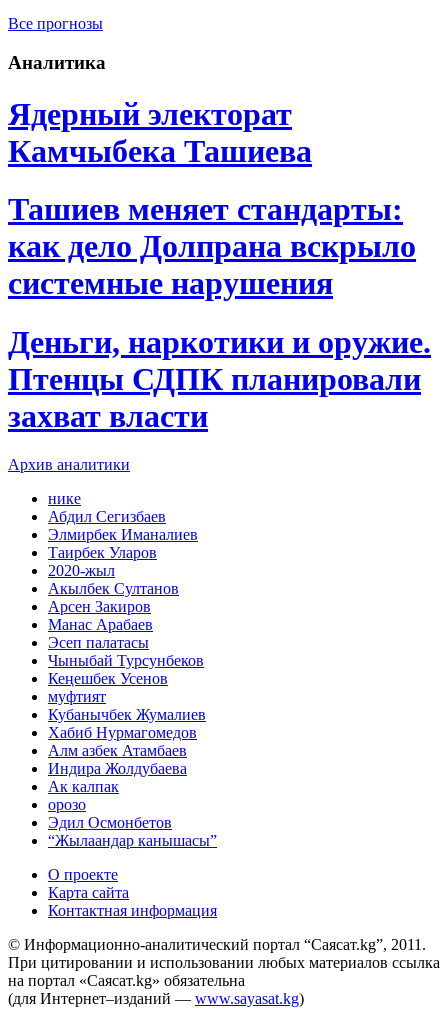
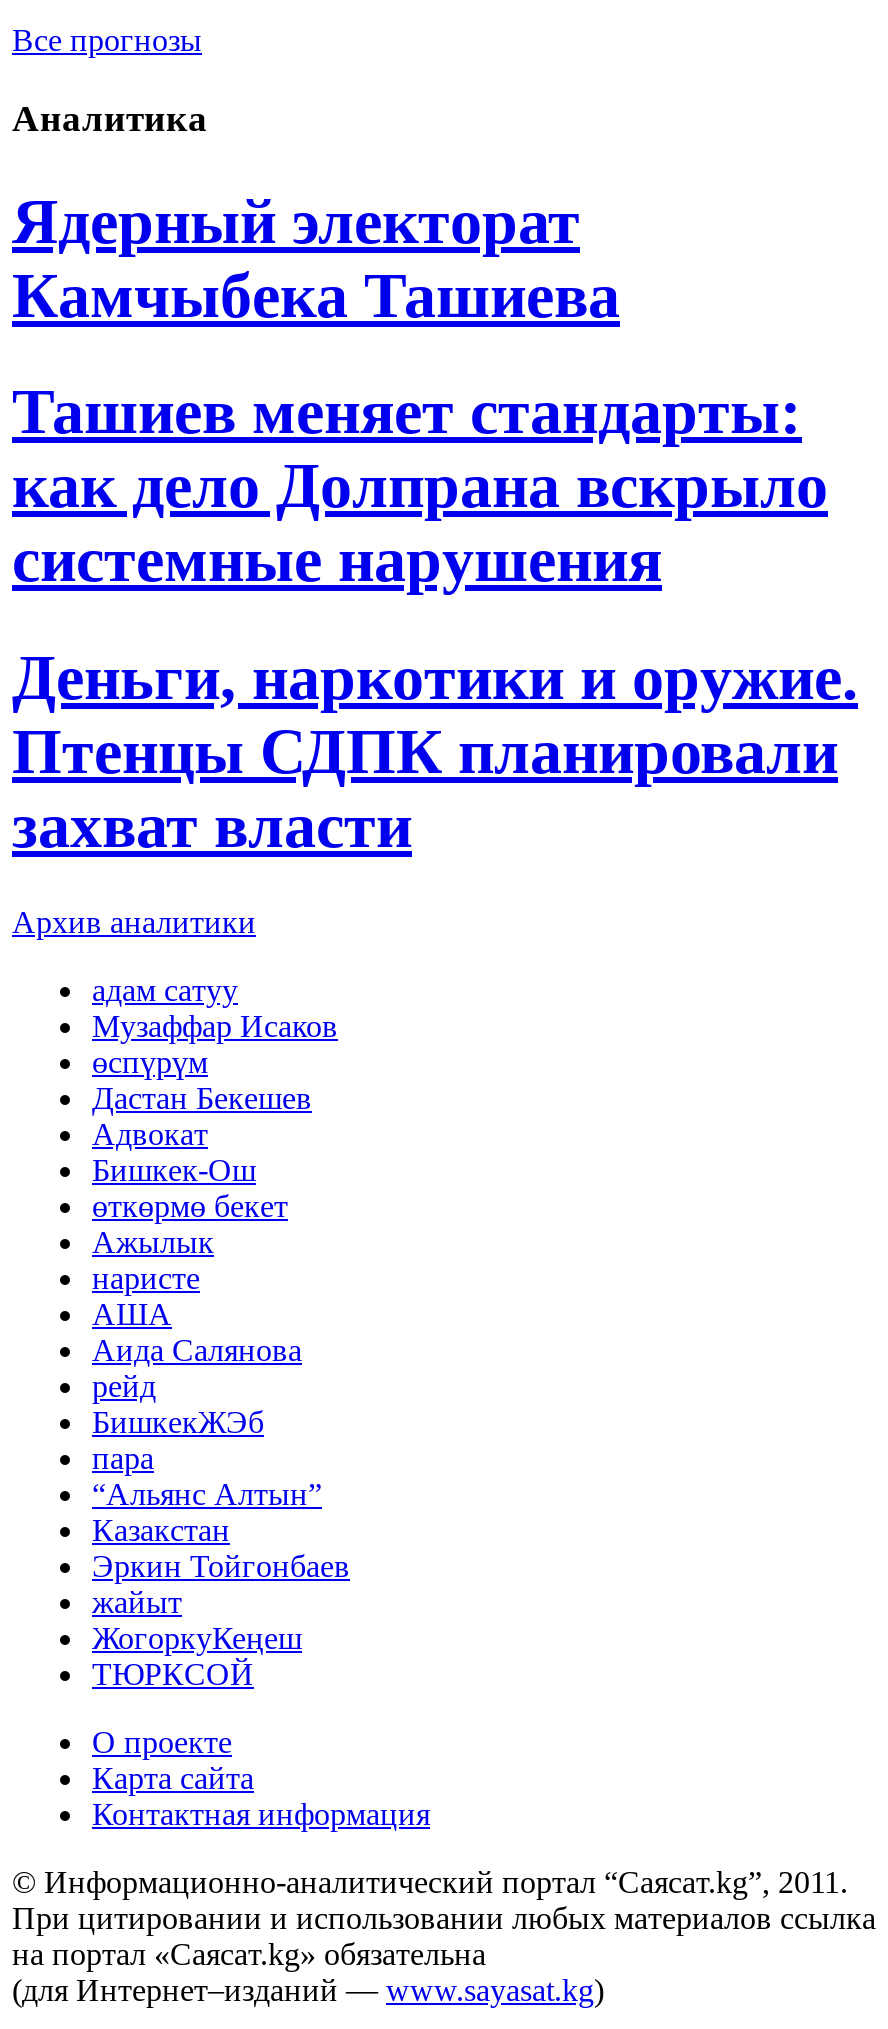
[48,490,217,849] нике | Абдил Сегизбаев | Элмирбек Иманалиев | Таирбек Уларов | 2020-жыл | Акылбек Султанов | Арсен Закиров | Манас Арабаев | Эсеп палатасы | Чыныбай Турсунбеков | Кеңешбек Усенов | муфтият | Кубанычбек Жумалиев | Хабиб Нурмагомедов | Алм азбек Атамбаев | Индира Жолдубаева | Ак калпак | орозо | Эдил Осмонбетов | “Жылаандар канышасы” -> [92,973,350,1691] адам сатуу | Музаффар Исаков | өспүрүм | Дастан Бекешев | Адвокат | Бишкек-Ош | өткөрмө бекет | Ажылык | наристе | АША | Аида Салянова | рейд | БишкекЖЭб | пара | “Альянс Алтын” | Казакстан | Эркин Тойгонбаев | жайыт | ЖогоркуКеңеш | ТЮРКСОЙ

